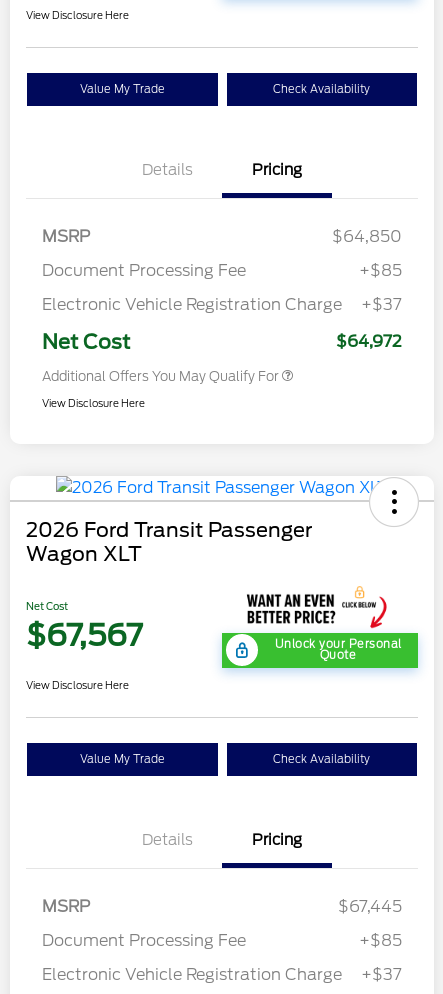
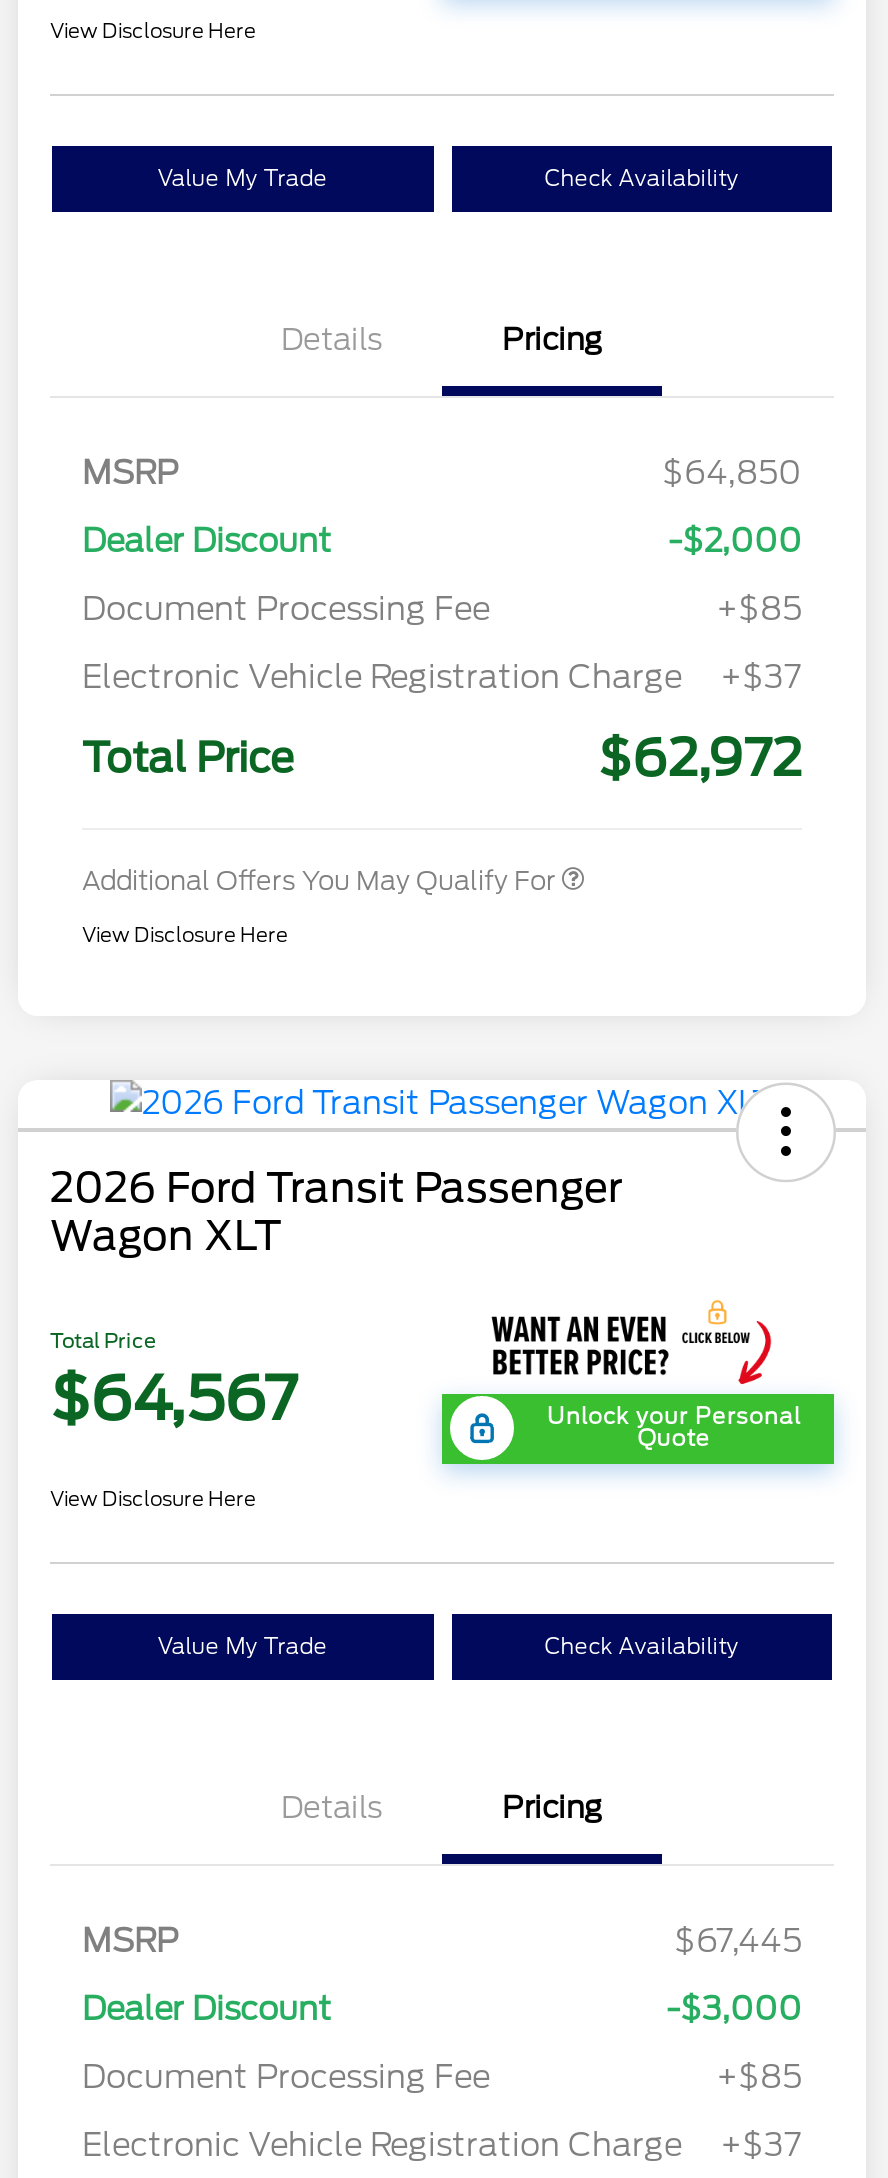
none -> [82,521,802,559] Dealer Discount | -$2,000
[42,330,402,354] Net Cost | $64,972 -> [82,727,802,787] Total Price | $62,972
[26,600,142,653] Net Cost | $67,567 -> [50,1327,296,1433] Total Price | $64,567
none -> [82,1989,802,2027] Dealer Discount | -$3,000

